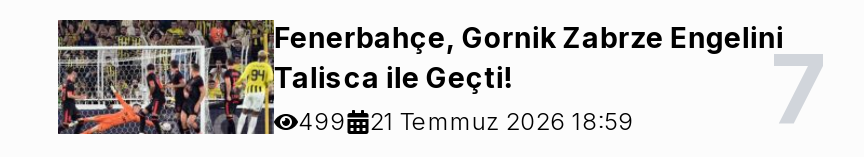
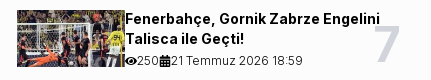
[298,105,634,135] 499 21 Temmuz 2026 18:59 -> [137,52,303,67] 250 21 Temmuz 2026 18:59

